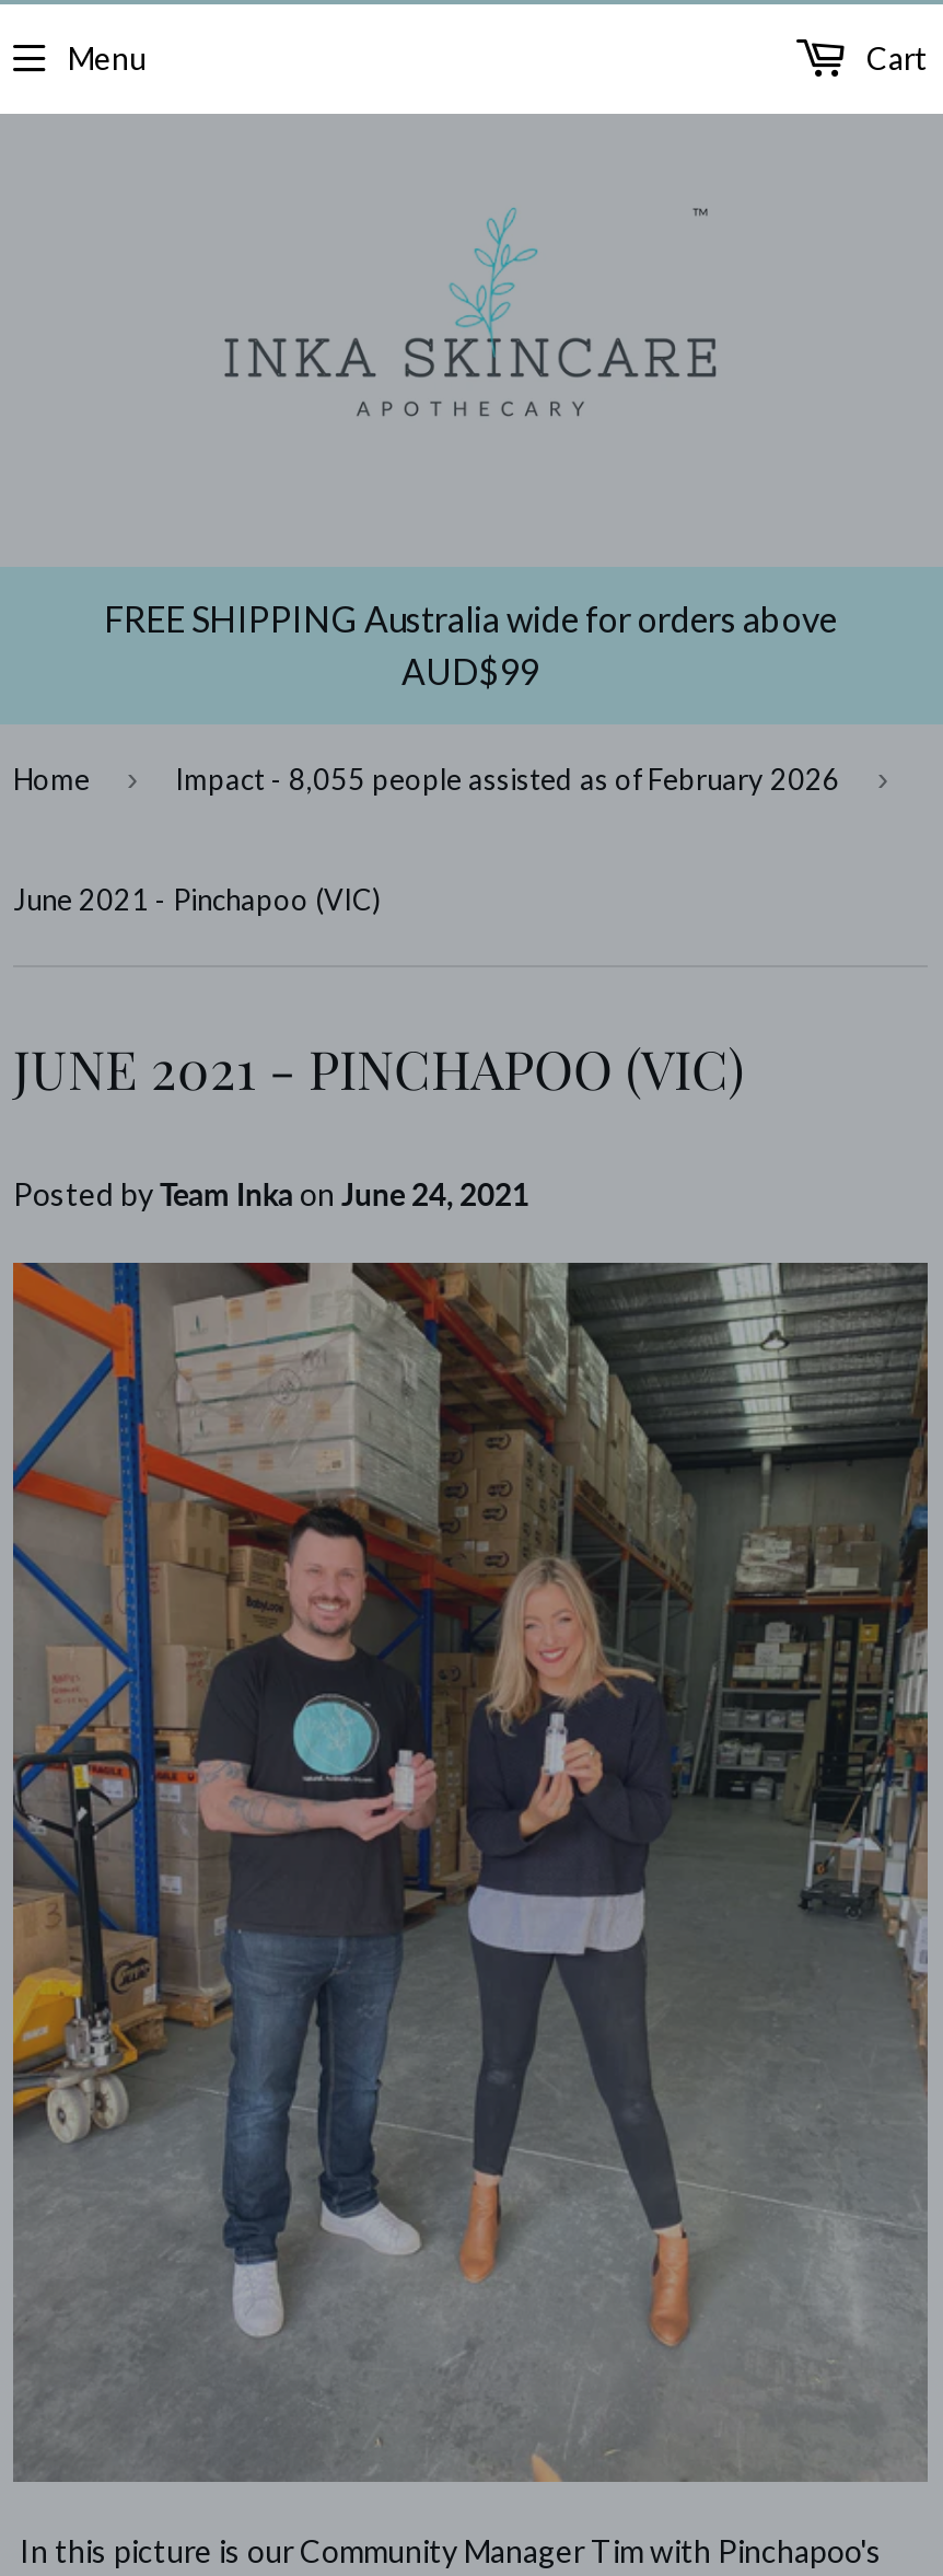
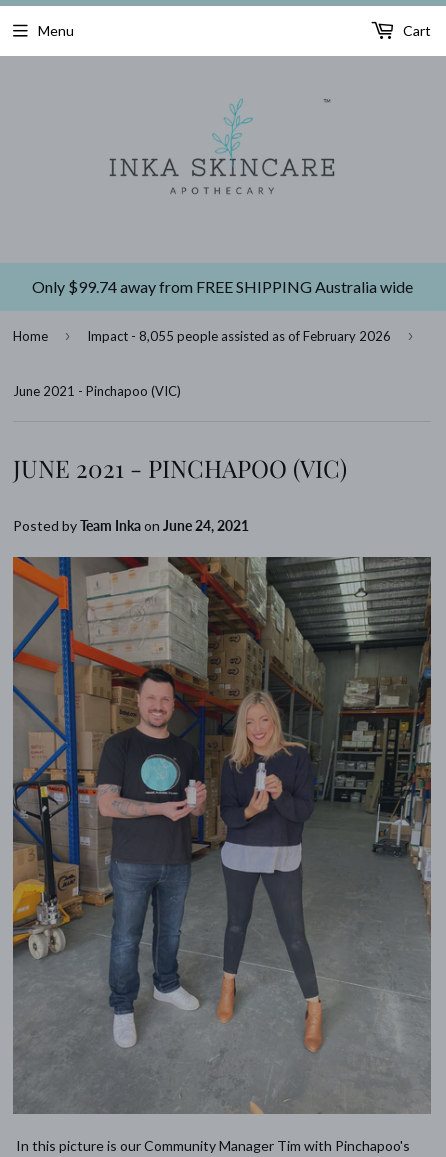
[104,597,837,692] FREE SHIPPING Australia wide for orders above | AUD$99 -> [31,277,412,296] Only $99.74 away from FREE SHIPPING Australia wide

